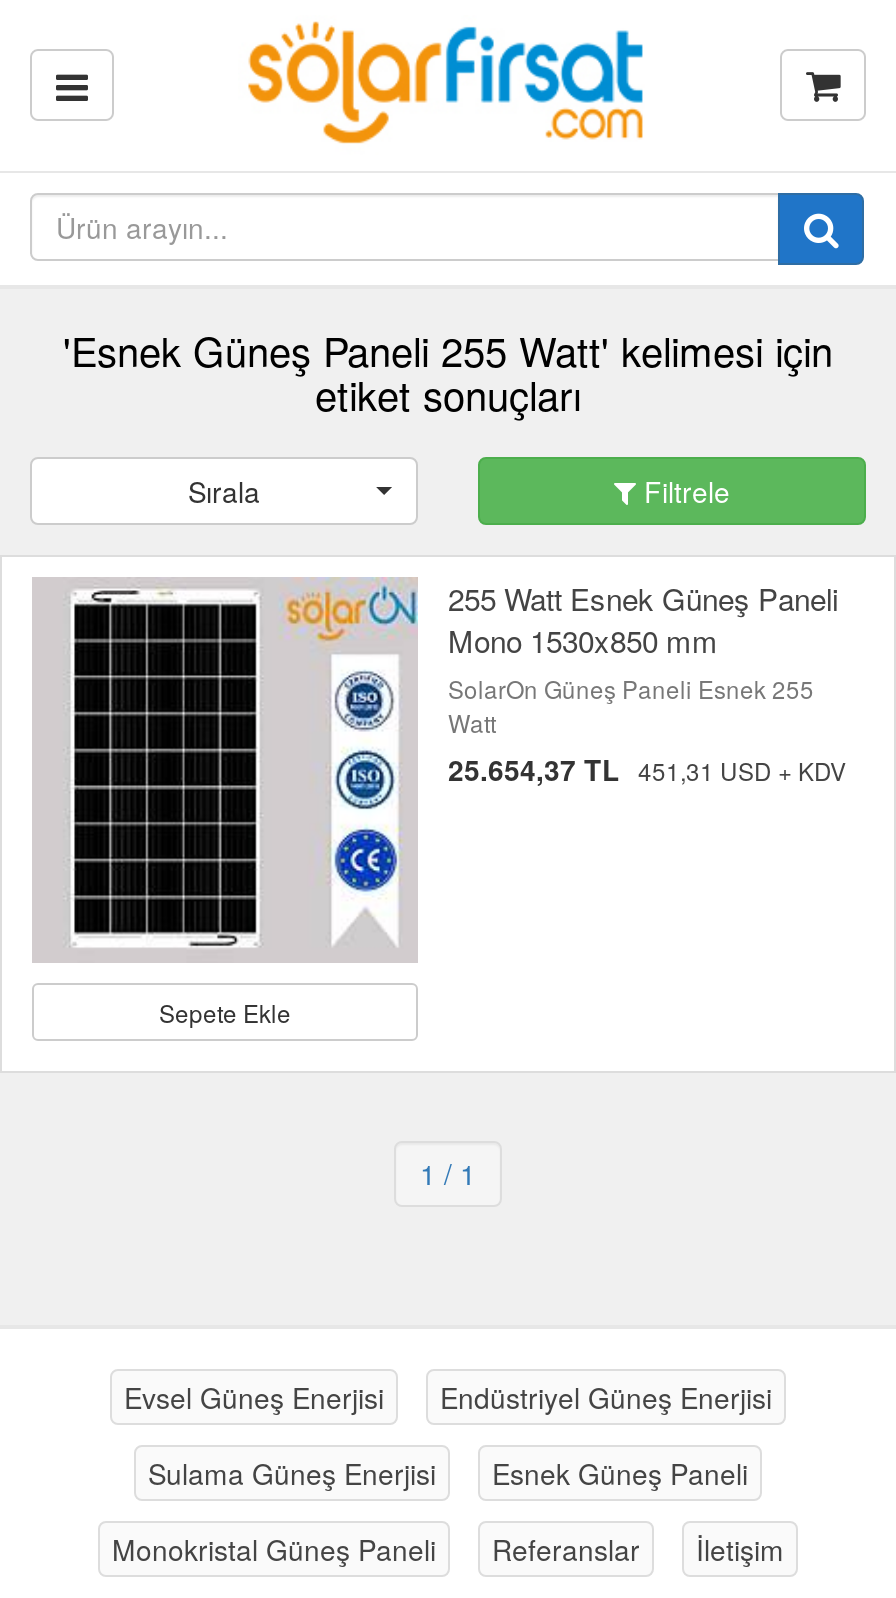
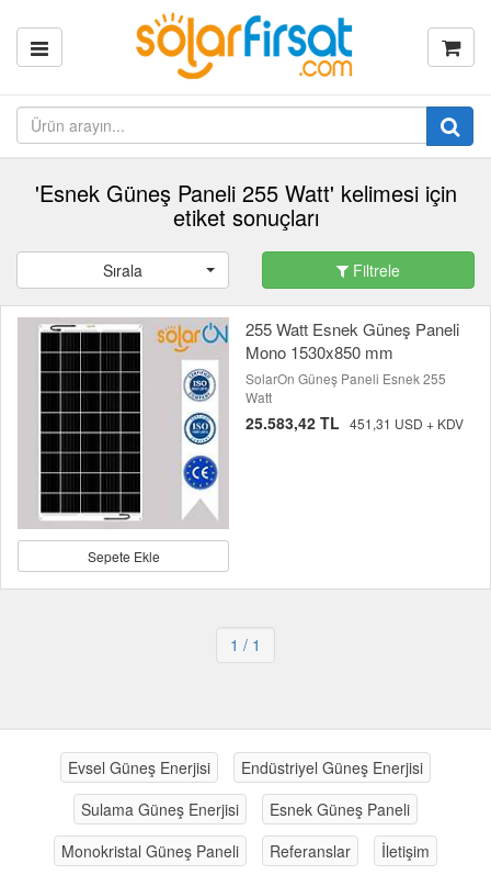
[448,749,846,789] 25.654,37 TL 451,31 USD + KDV -> [245,412,464,434] 25.583,42 TL 451,31 USD + KDV

